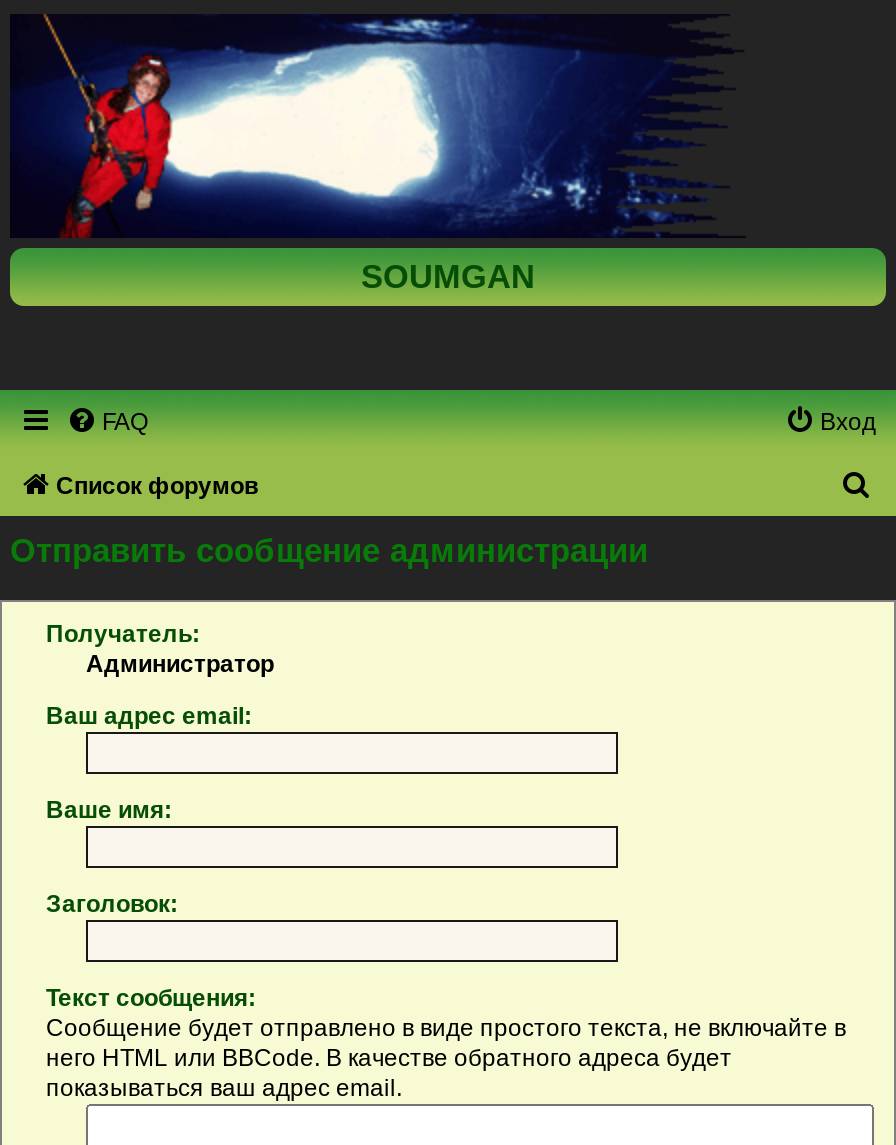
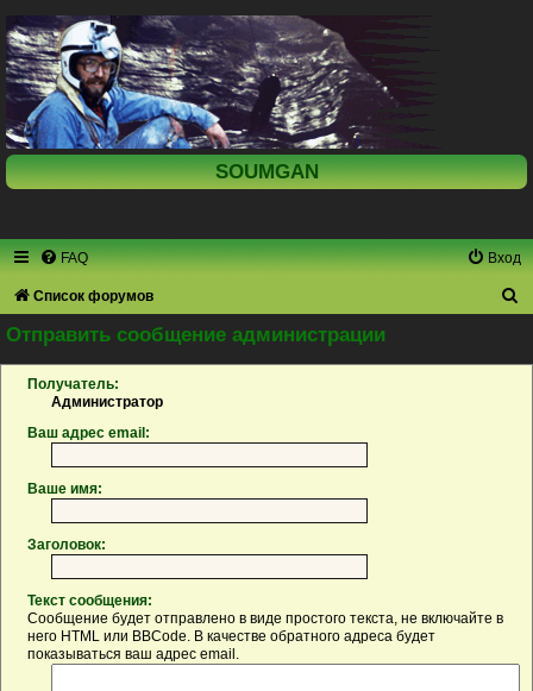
[10,14,688,238] [image] -> [5,14,408,150] [image]

